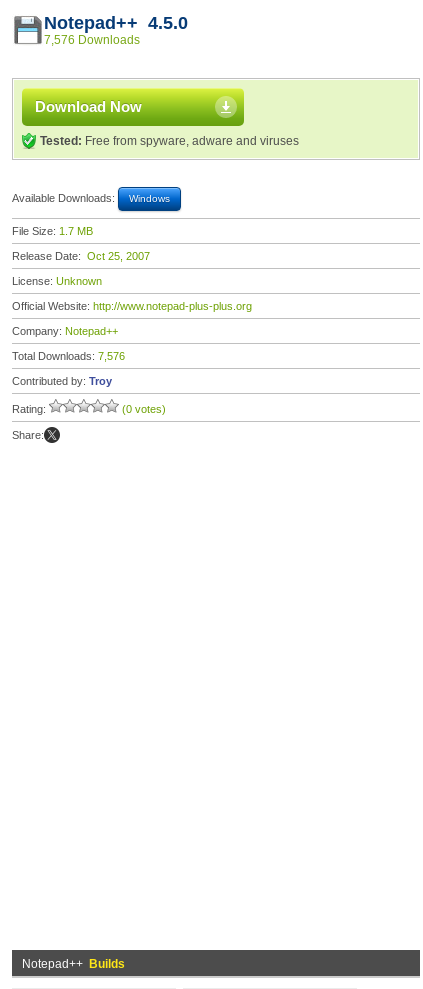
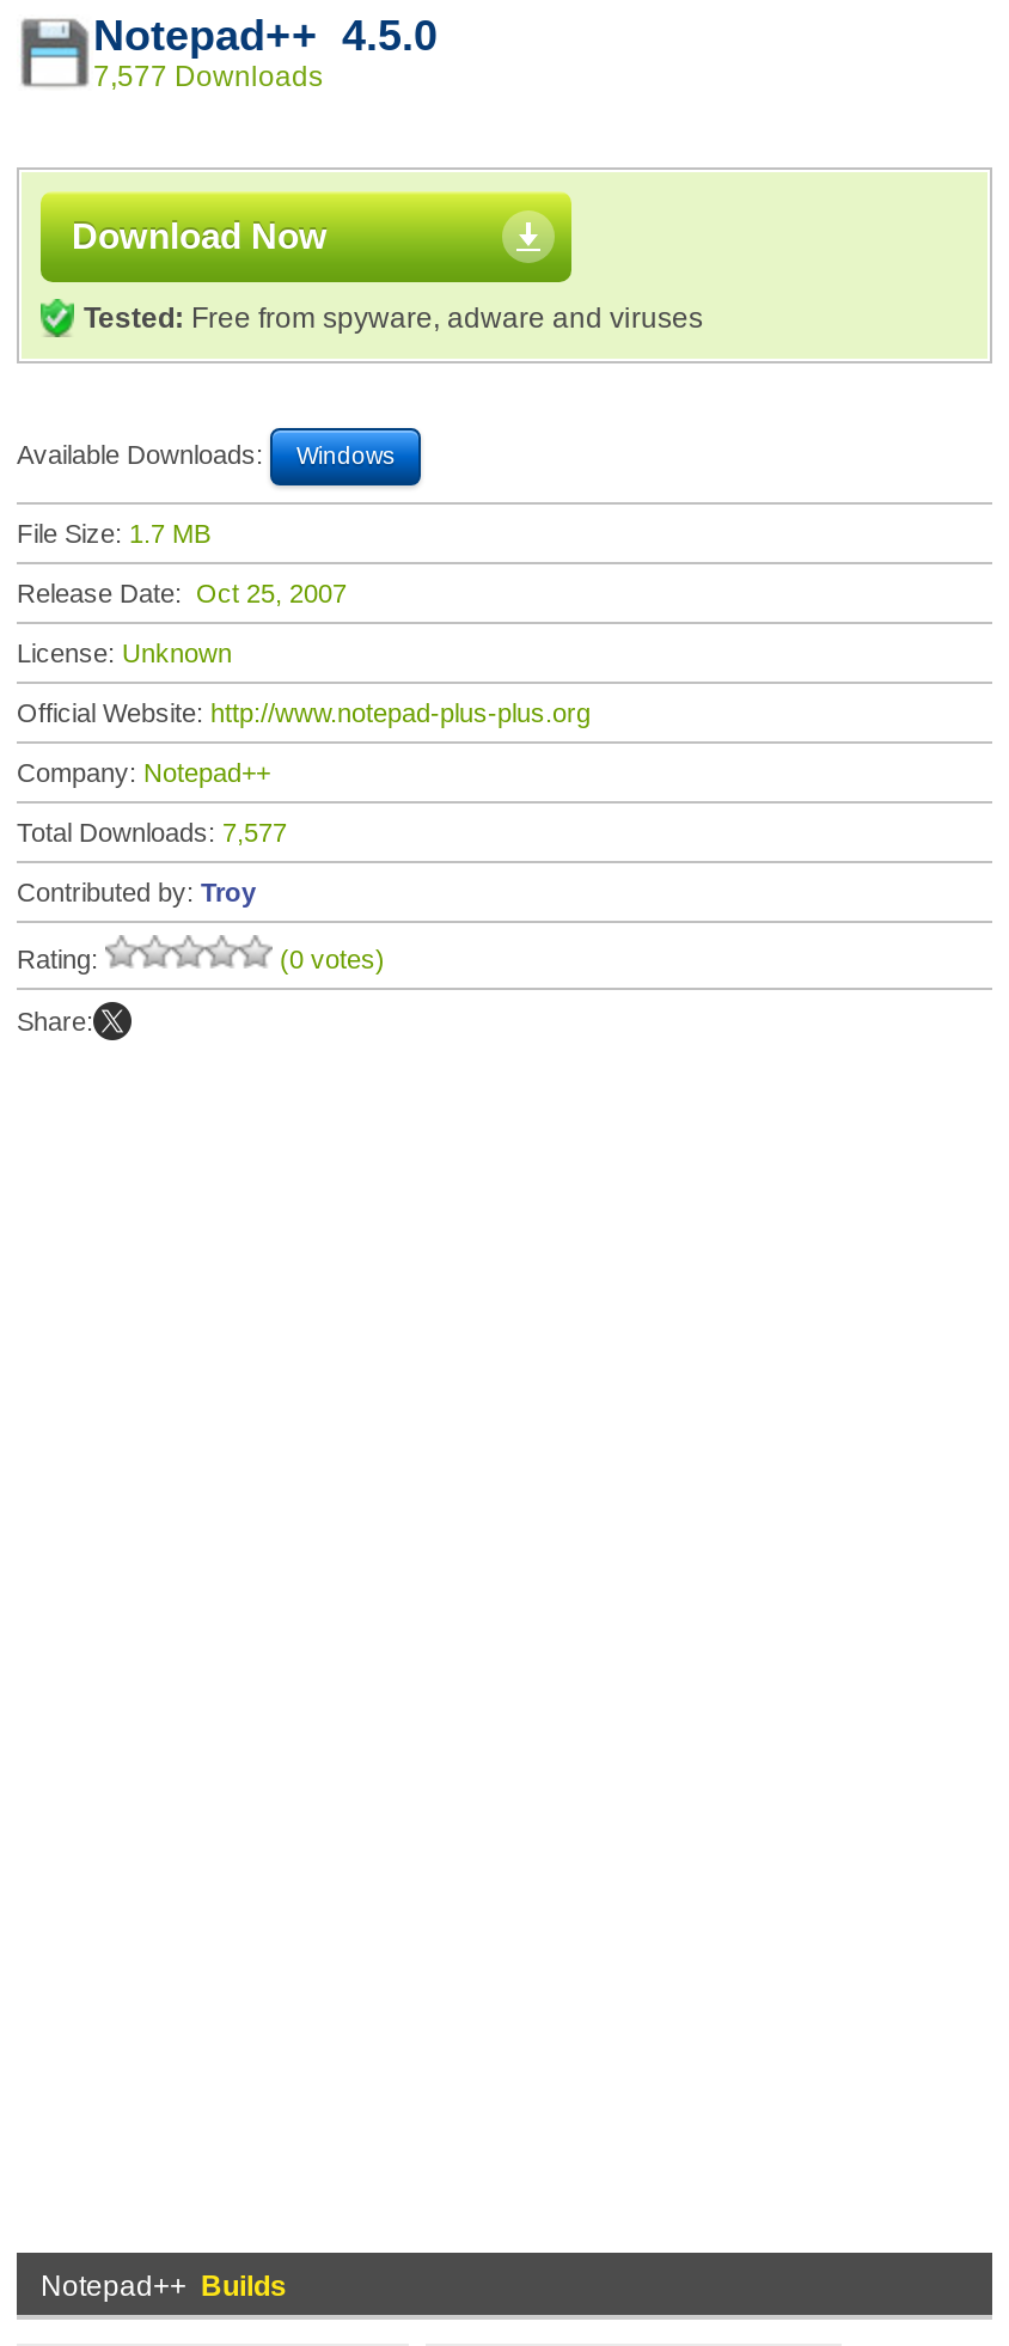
[44,33,140,47] 7,576 Downloads -> [93,60,323,93] 7,577 Downloads
[12,350,125,362] Total Downloads: 7,576 -> [17,818,287,847] Total Downloads: 7,577

